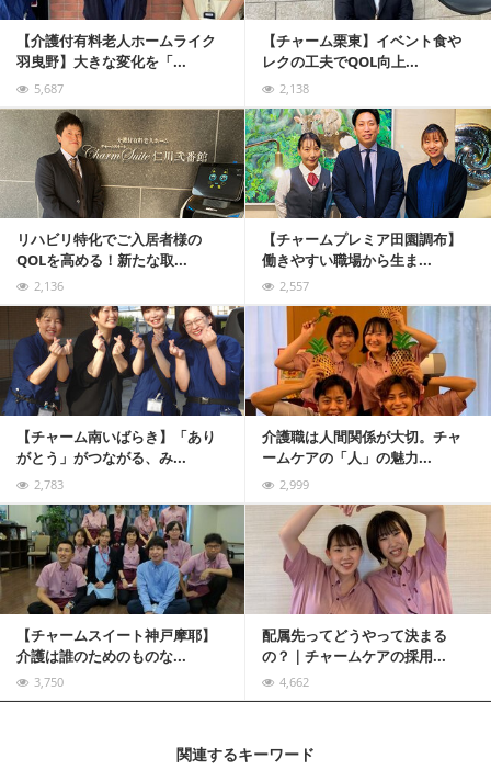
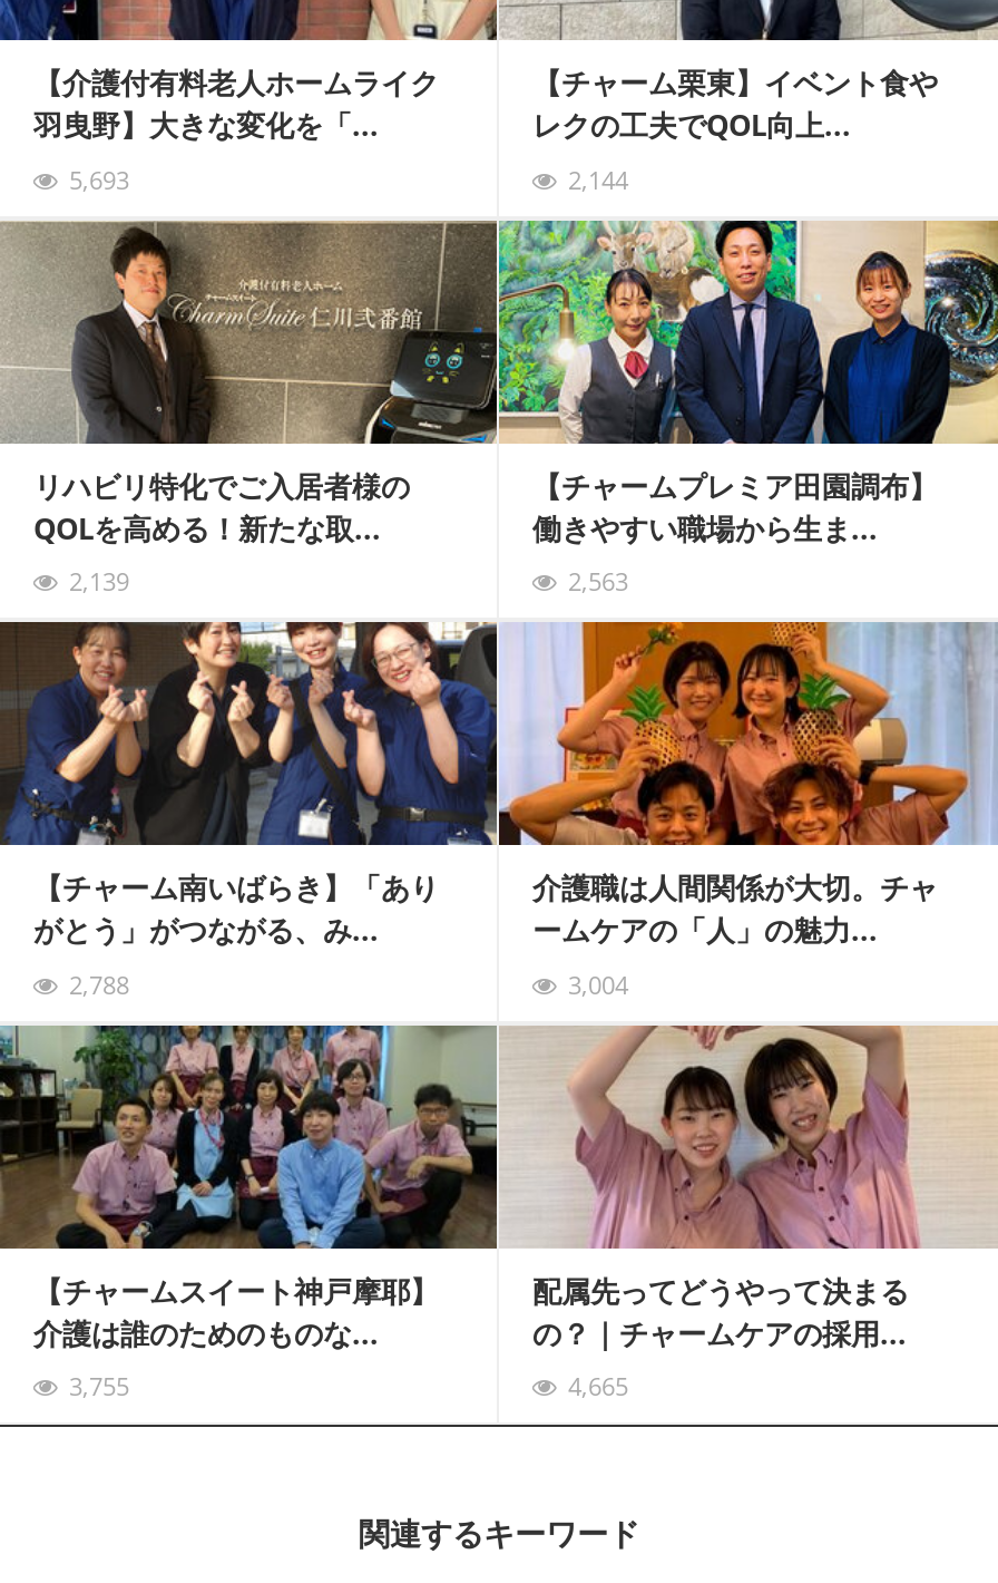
[34,80,64,96] 5,687 -> [69,163,129,196] 5,693
[279,80,309,96] 2,138 -> [568,163,628,196] 2,144
[34,278,64,294] 2,136 -> [69,565,129,598] 2,139
[279,278,309,294] 2,557 -> [568,565,628,598] 2,563
[34,476,64,492] 2,783 -> [69,967,129,1000] 2,788
[279,476,309,492] 2,999 -> [568,967,628,1000] 3,004
[34,674,64,690] 3,750 -> [69,1369,129,1402] 3,755
[279,674,309,690] 4,662 -> [568,1369,628,1402] 4,665

